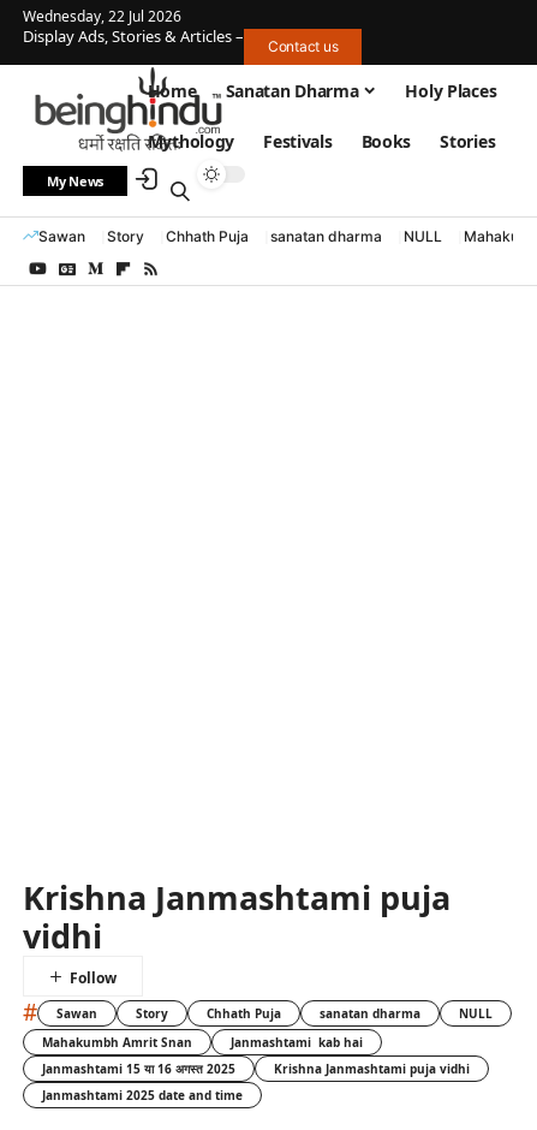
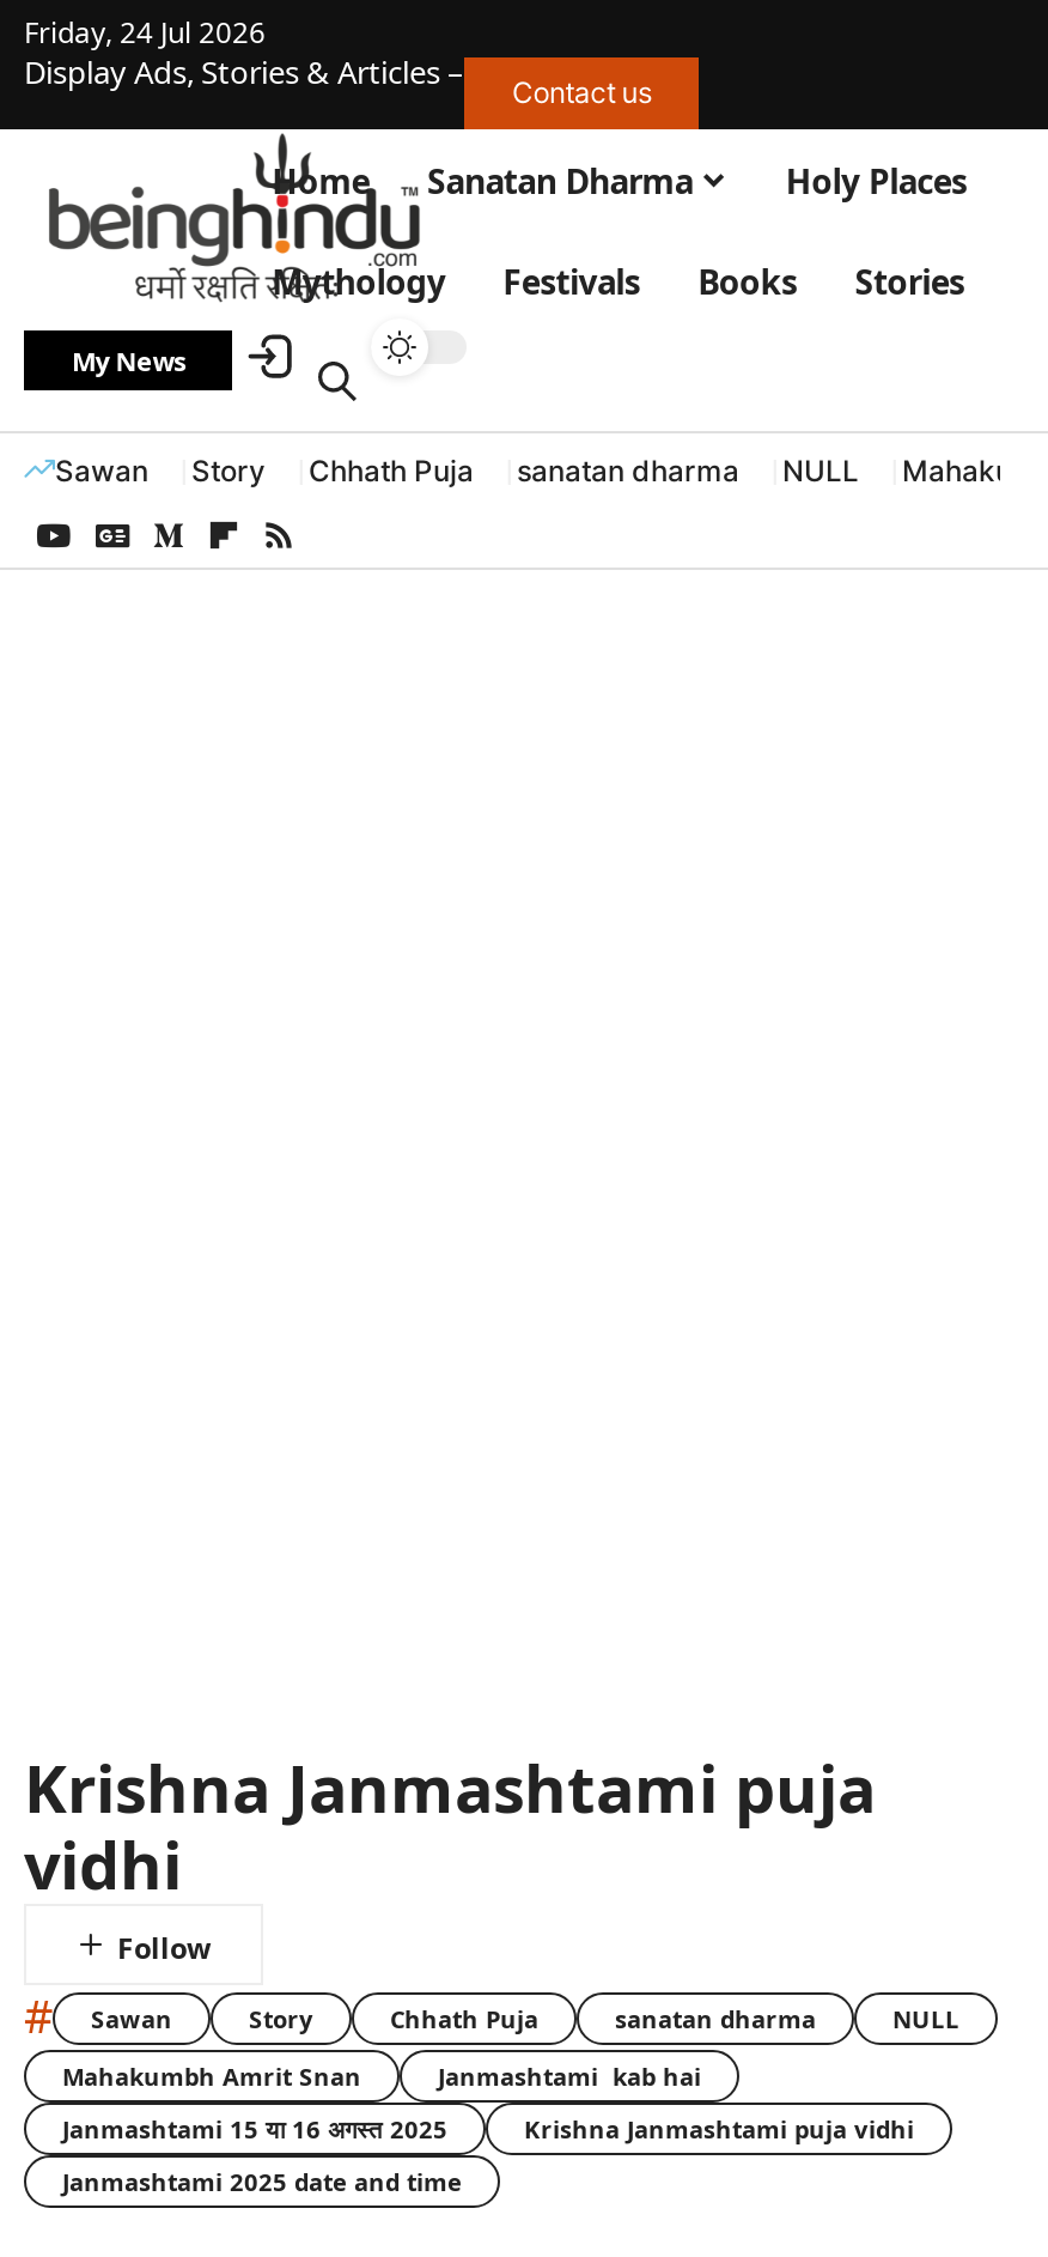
[23,6,181,26] Wednesday, 22 Jul 2026 -> [24,12,266,53] Friday, 24 Jul 2026

